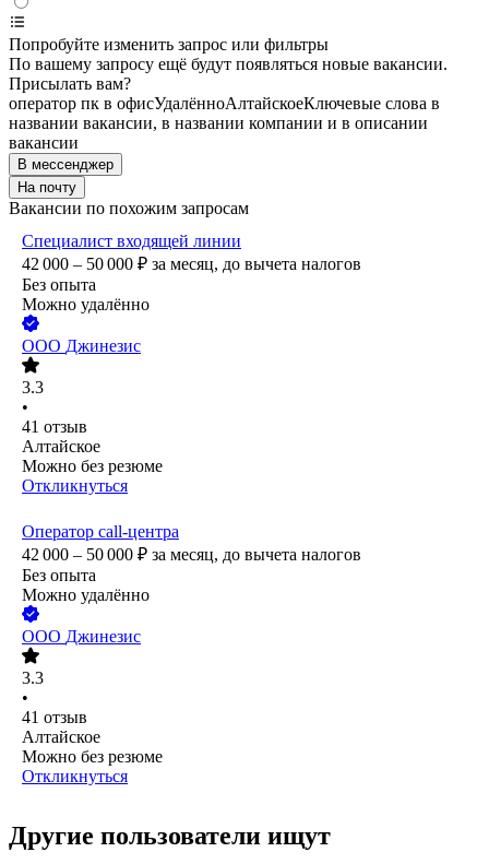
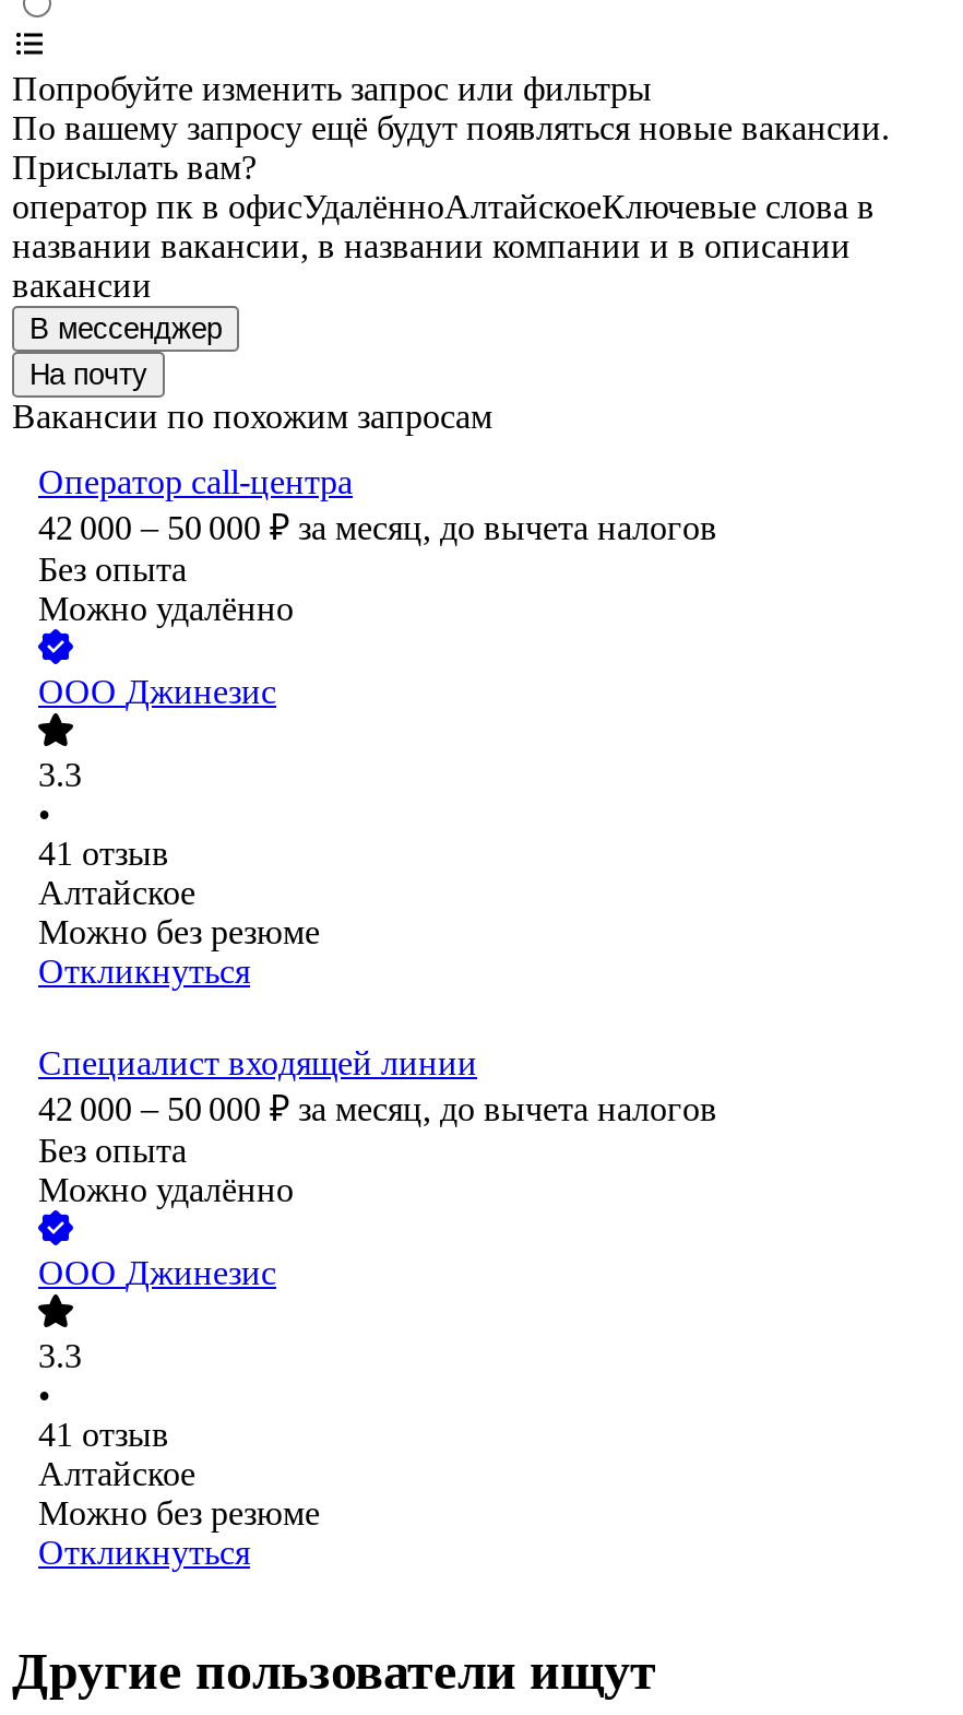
moved [22,232,241,251] -> [38,1045,477,1083]: Специалист входящей линии
moved [22,523,179,541] -> [38,464,353,501]: Оператор call-центра

